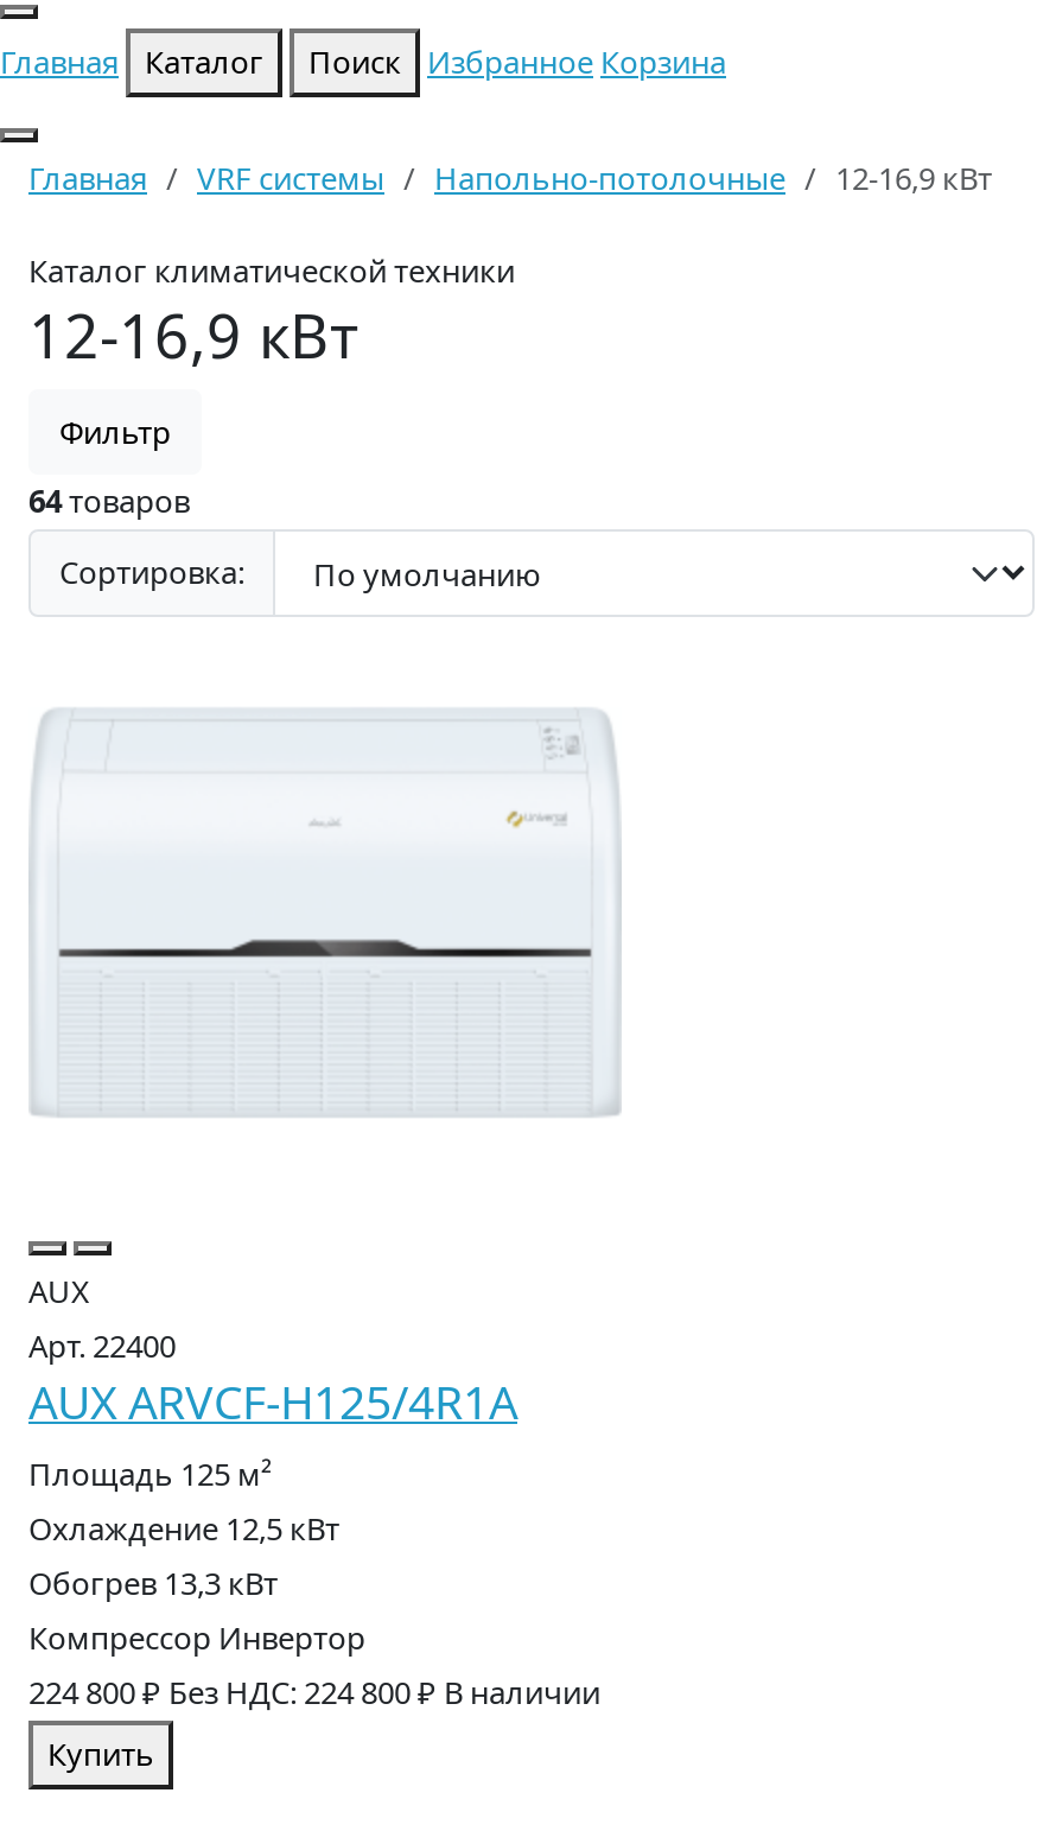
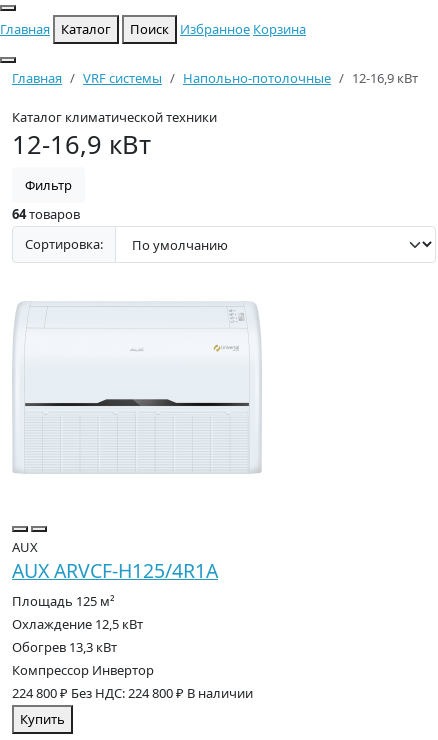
[28,1323,176,1366] Арт. 22400 -> none

